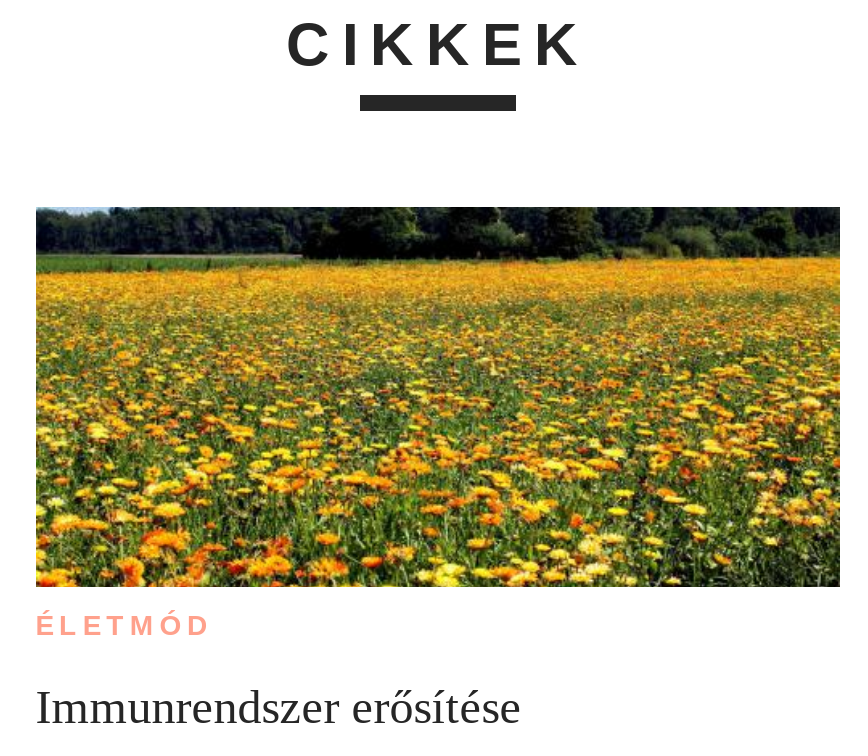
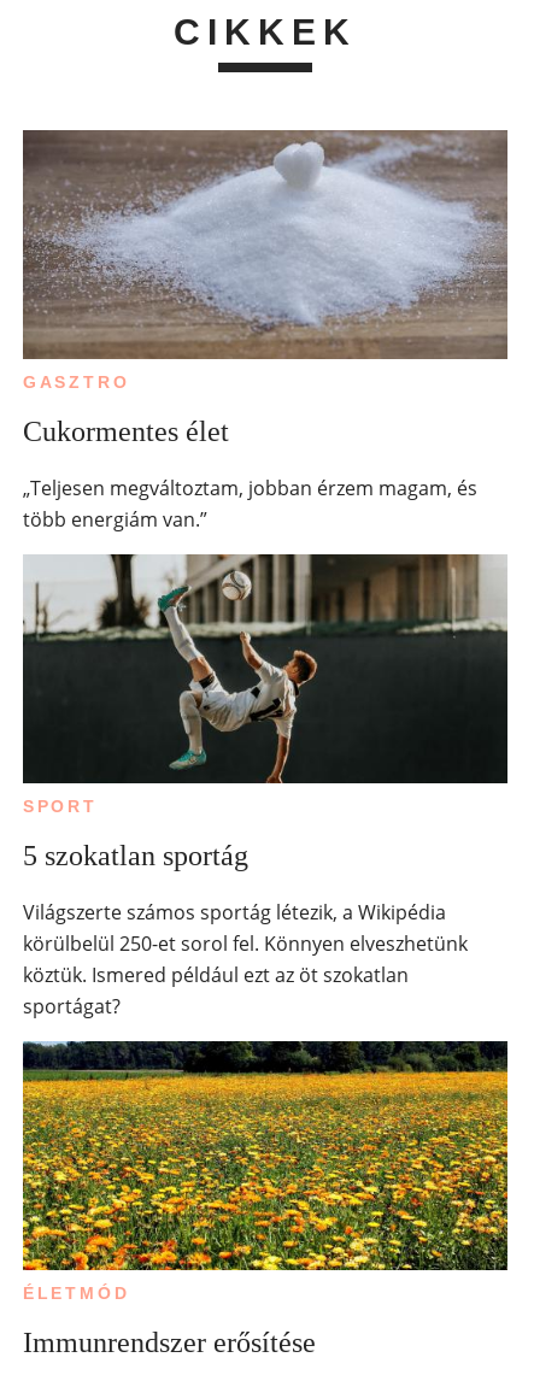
none -> [22,129,509,532] [image] | GASZTRO | Cukormentes élet | „Teljesen megváltoztam, jobban érzem magam, és | több energiám van.”
none -> [22,553,509,1019] [image] | SPORT | 5 szokatlan sportág | Világszerte számos sportág létezik, a Wikipédia | körülbelül 250-et sorol fel. Könnyen elveszhetünk | köztük. Ismered például ezt az öt szokatlan | sportágat?

